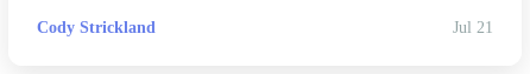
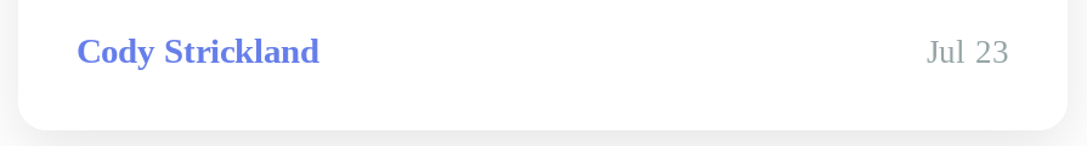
[453,18,493,36] Jul 21 -> [927,33,1009,69] Jul 23

